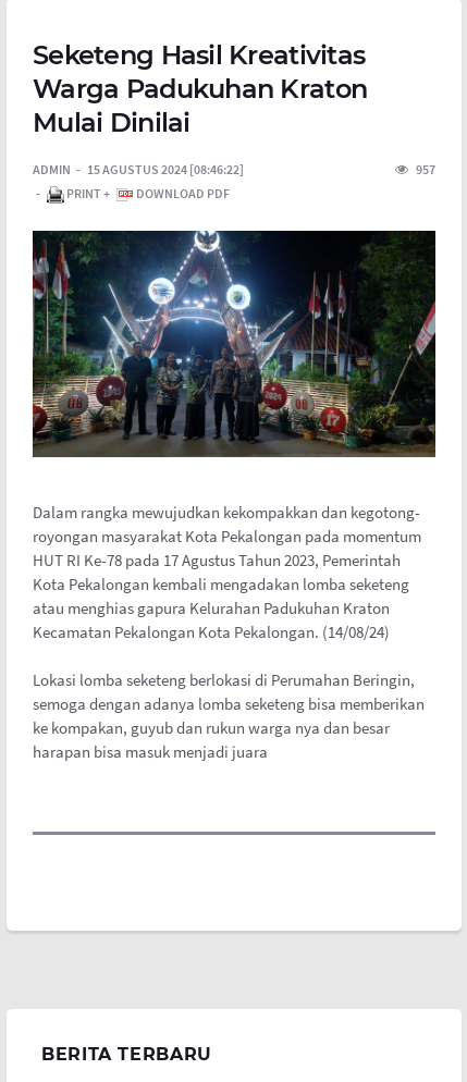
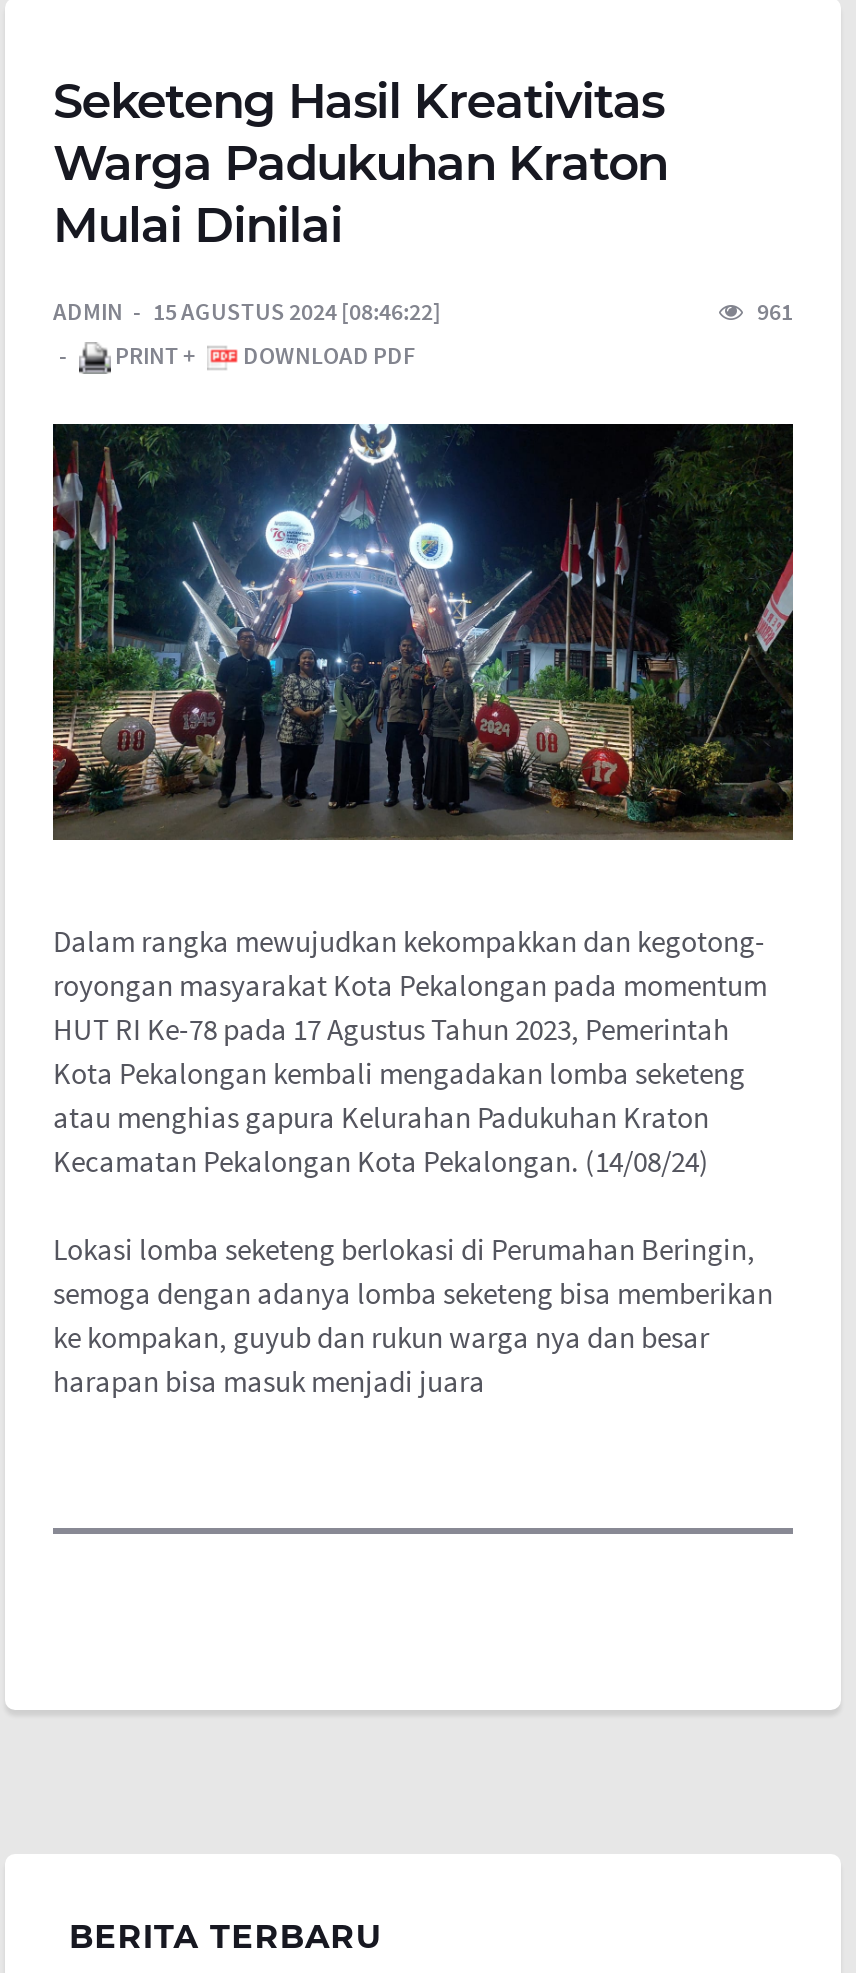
[416,161,435,177] 957 -> [757,296,793,326] 961

